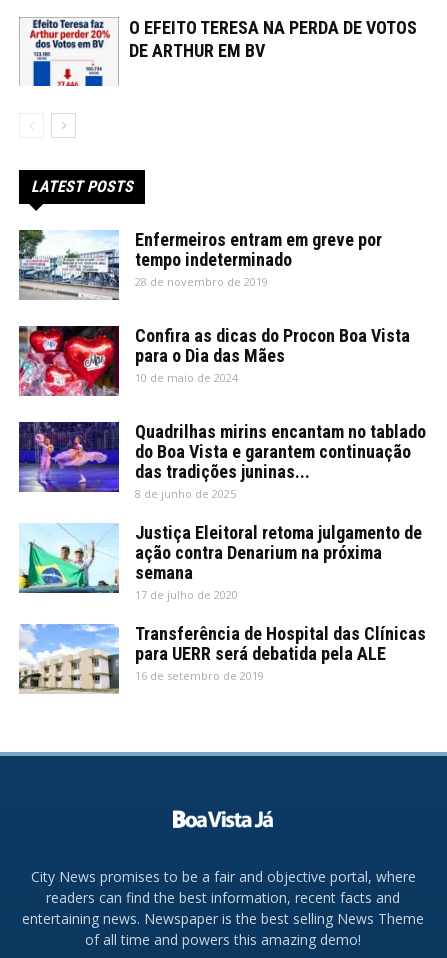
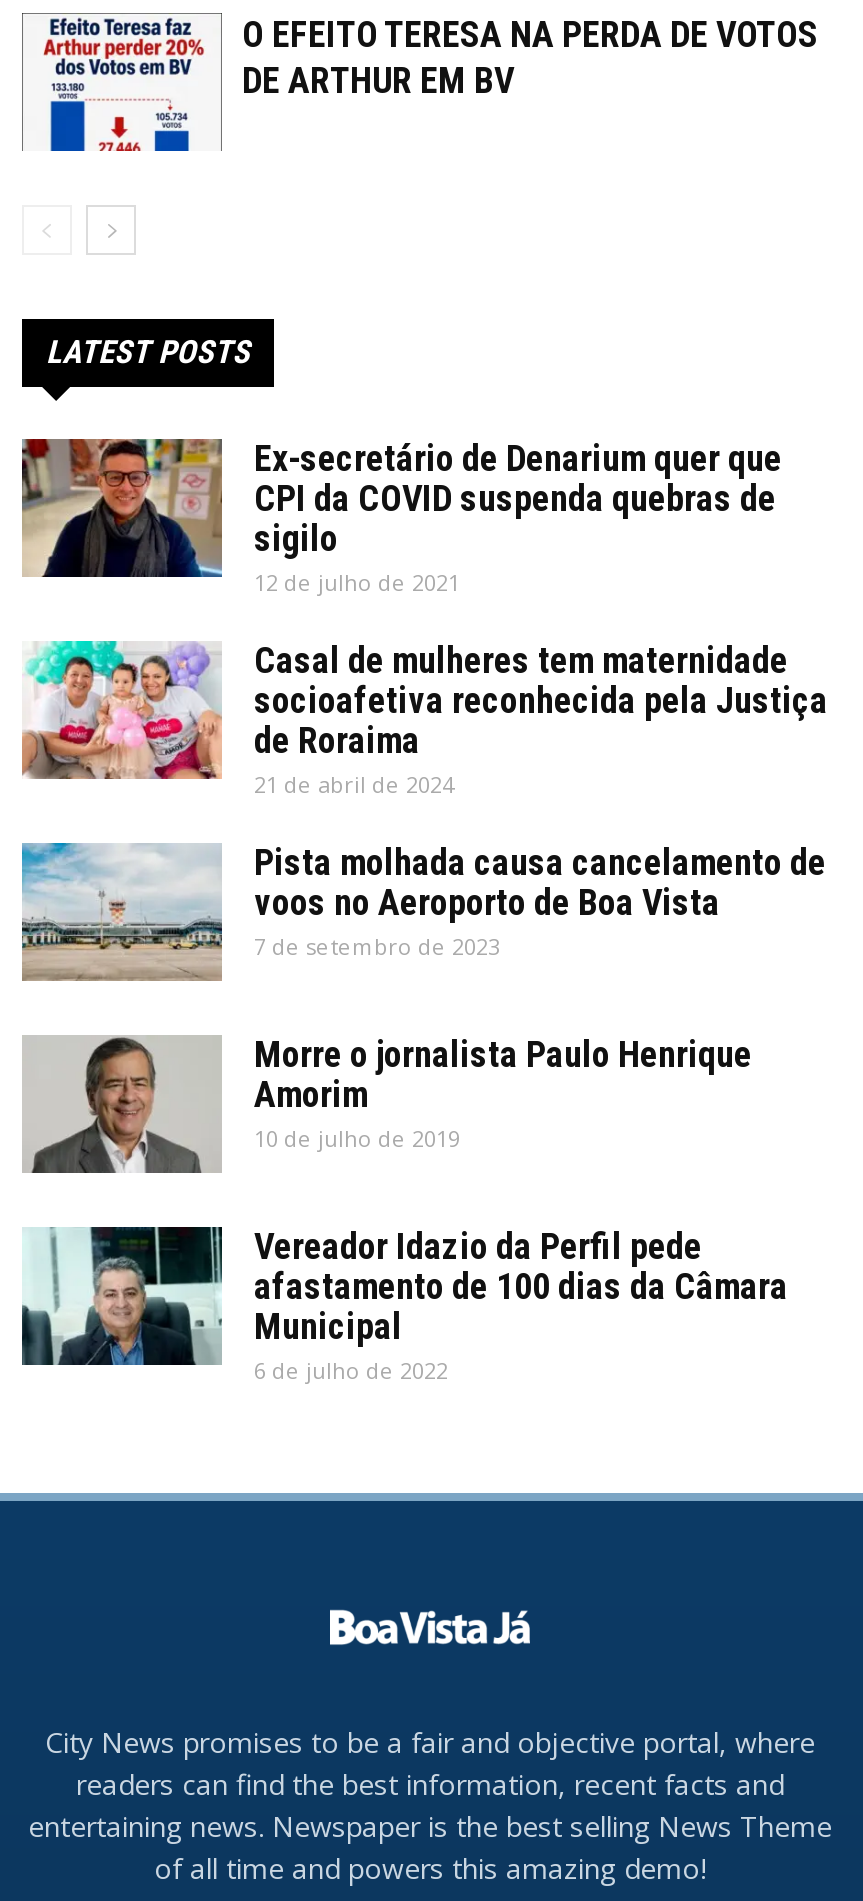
[18,229,382,300] [image] | Enfermeiros entram em greve por | tempo indeterminado | 28 de novembro de 2019 -> [22,437,782,598] [image] | Ex-secretário de Denarium quer que | CPI da COVID suspenda quebras de | sigilo | 12 de julho de 2021
[18,325,410,396] [image] | Confira as dicas do Procon Boa Vista | para o Dia das Mães | 10 de maio de 2024 -> [22,639,828,800] [image] | Casal de mulheres tem maternidade | socioafetiva reconhecida pela Justiça | de Roraima | 21 de abril de 2024
[18,421,426,501] [image] | Quadrilhas mirins encantam no tablado | do Boa Vista e garantem continuação | das tradições juninas... | 8 de junho de 2025 -> [20,833,826,983] [image] | Pista molhada causa cancelamento de | voos no Aeroporto de Boa Vista | 7 de setembro de 2023
[18,522,422,602] [image] | Justiça Eleitoral retoma julgamento de | ação contra Denarium na próxima | semana | 17 de julho de 2020 -> [22,1034,752,1175] [image] | Morre o jornalista Paulo Henrique | Amorim | 10 de julho de 2019
[18,623,426,694] [image] | Transferência de Hospital das Clínicas | para UERR será debatida pela ALE | 16 de setembro de 2019 -> [20,1225,788,1386] [image] | Vereador Idazio da Perfil pede | afastamento de 100 dias da Câmara | Municipal | 6 de julho de 2022

